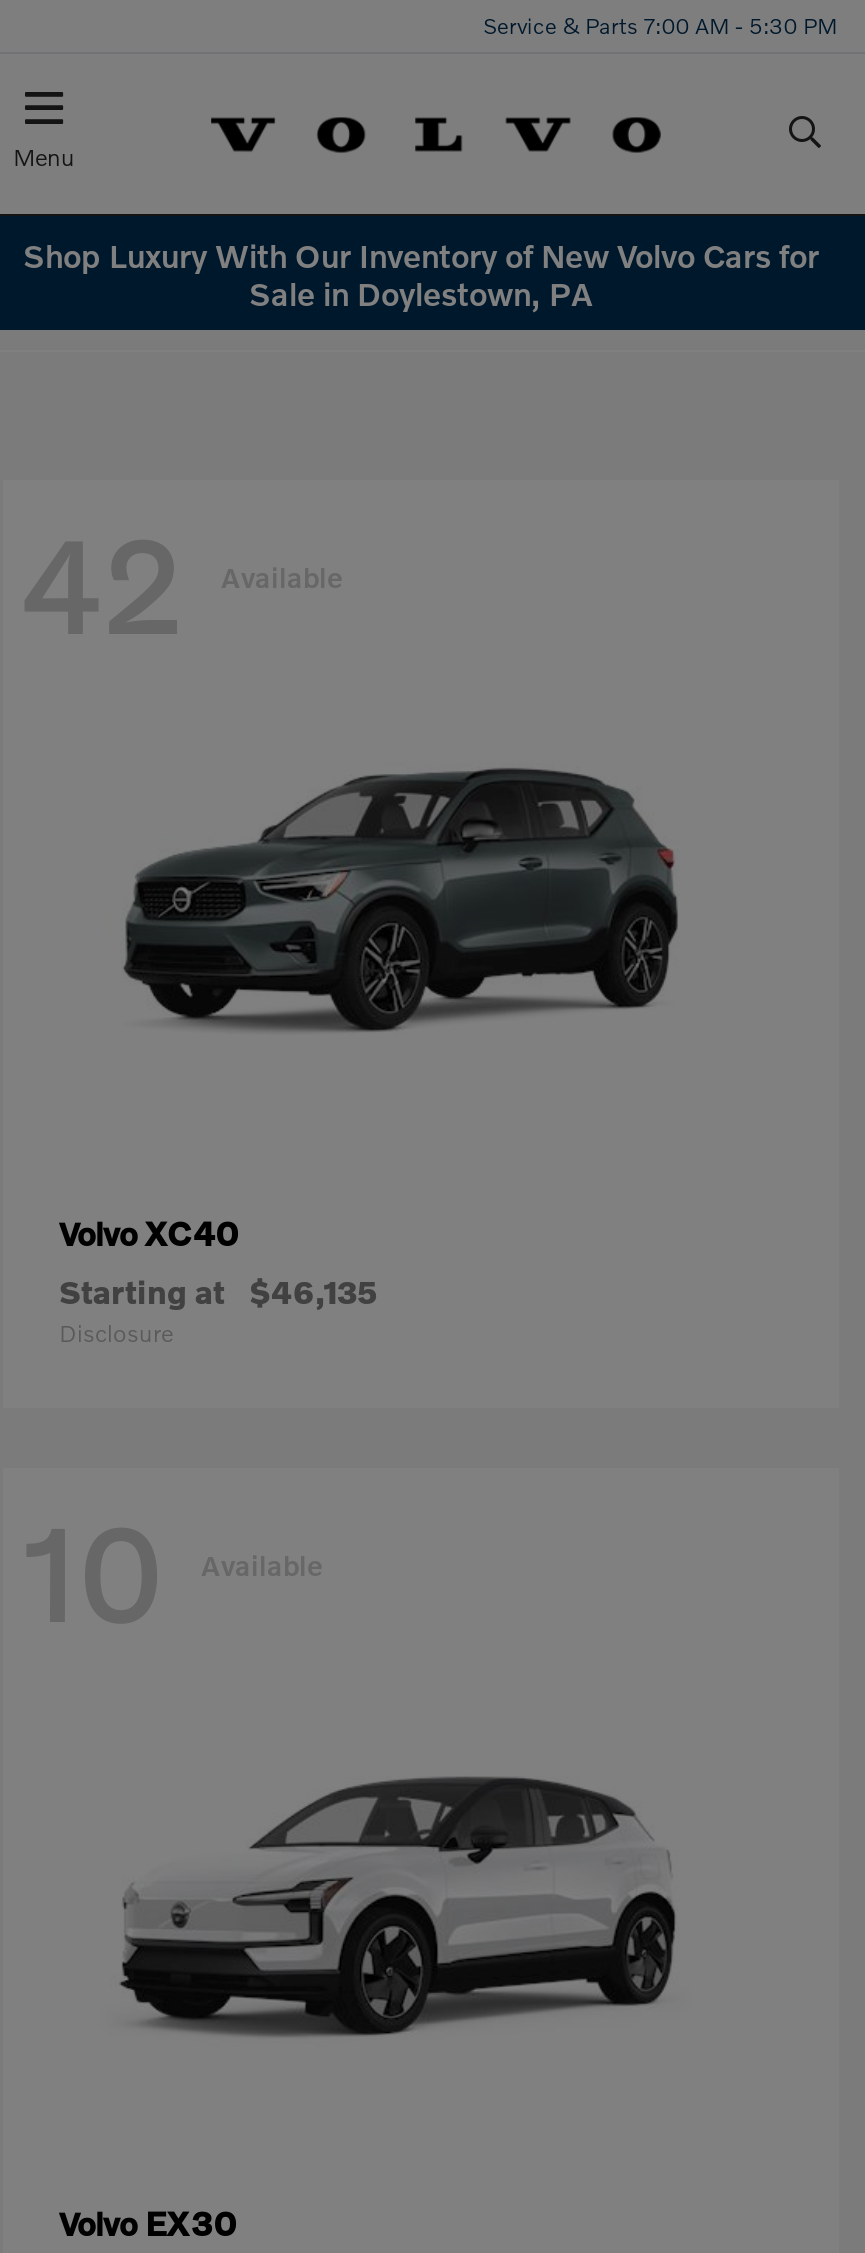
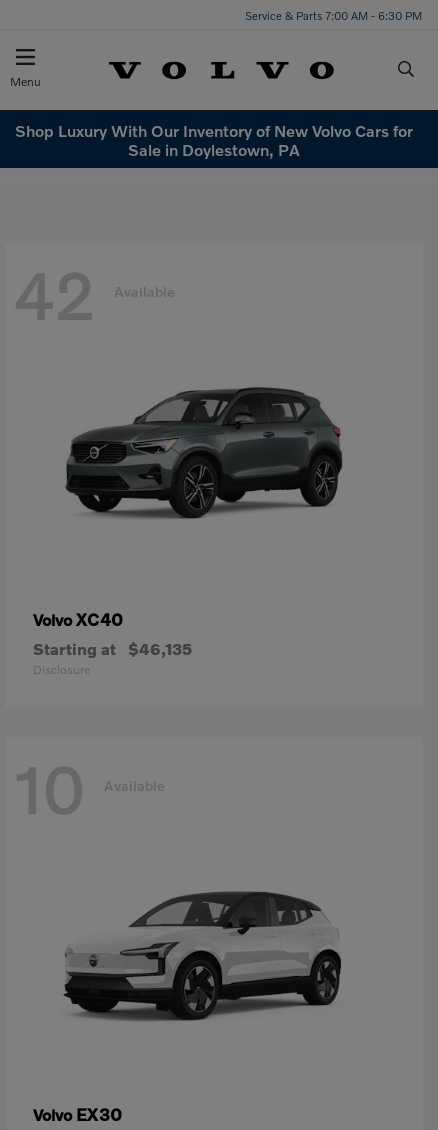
[483,9,837,37] Service & Parts 7:00 AM - 5:30 PM -> [245,7,422,21] Service & Parts 7:00 AM - 6:30 PM

